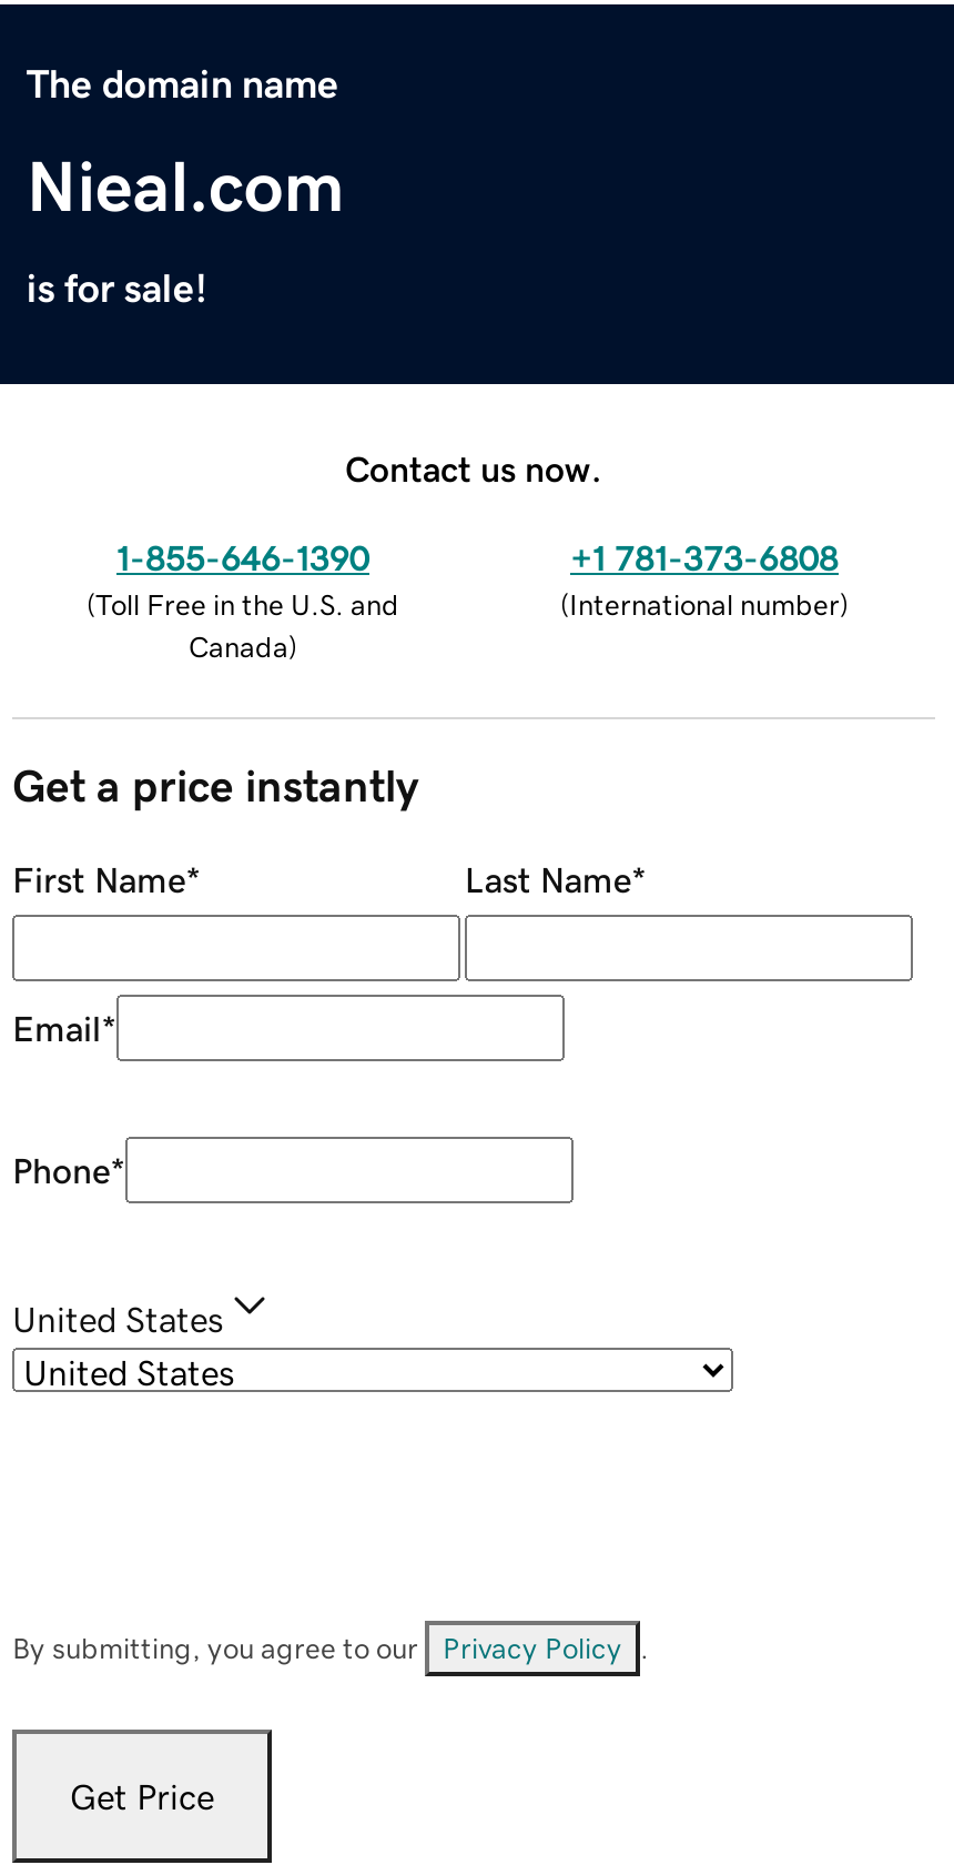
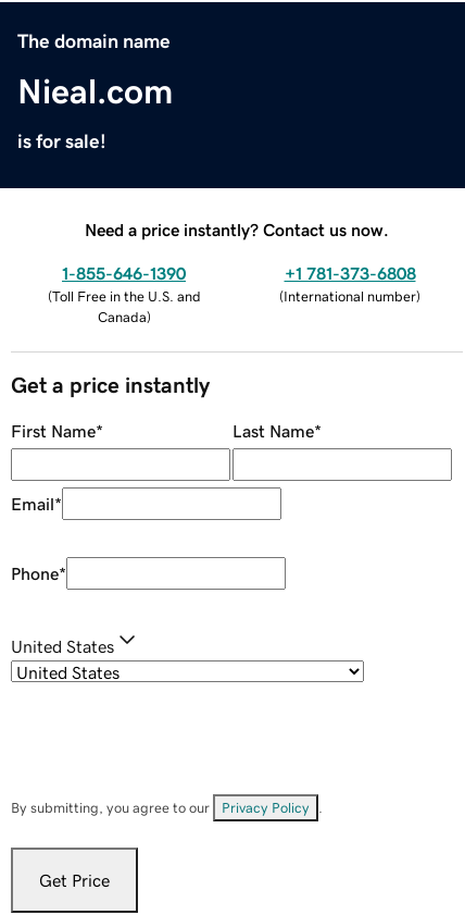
[345,450,602,485] Contact us now. -> [85,220,389,238] Need a price instantly? Contact us now.

